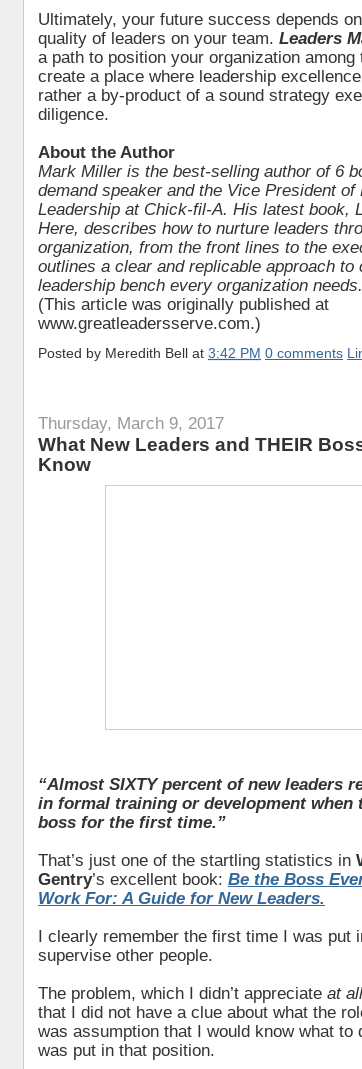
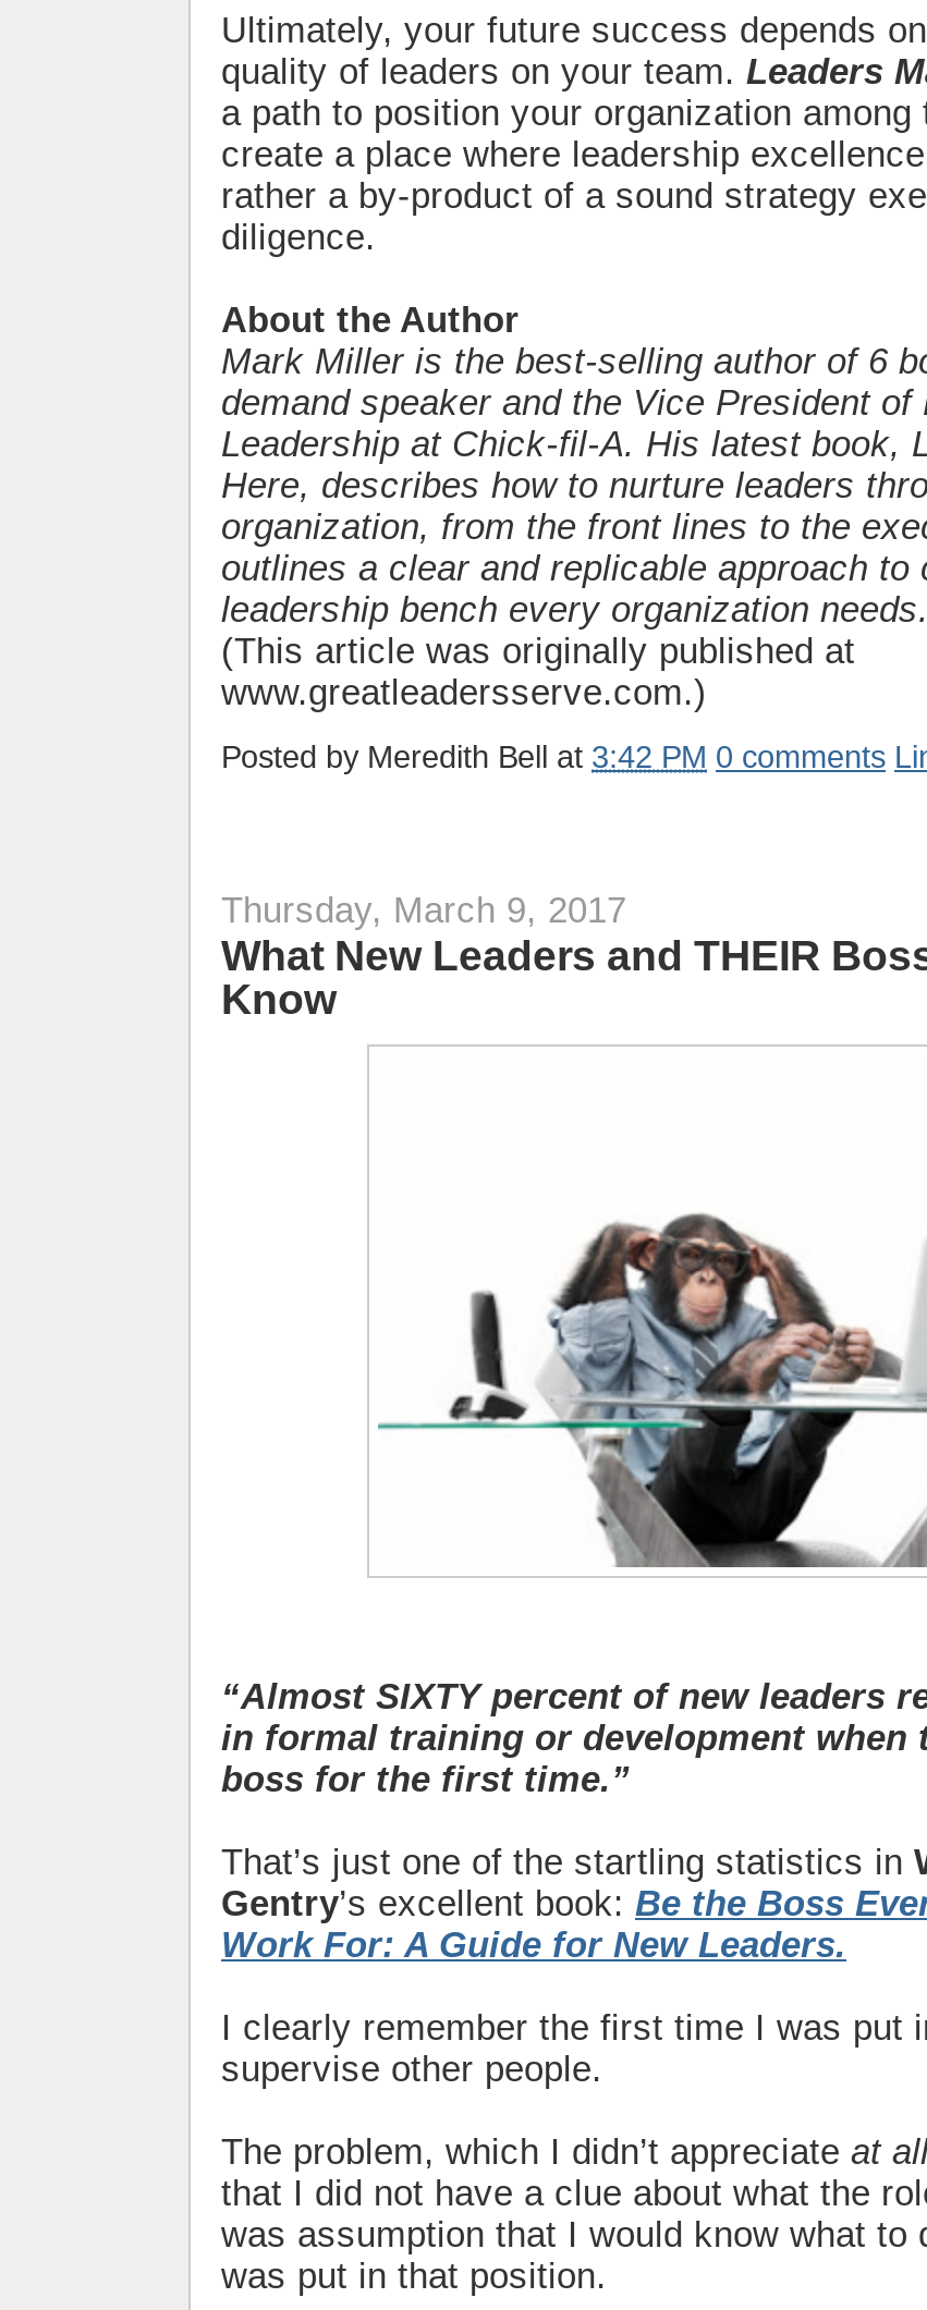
none -> [376,1212,920,1569] [image]

